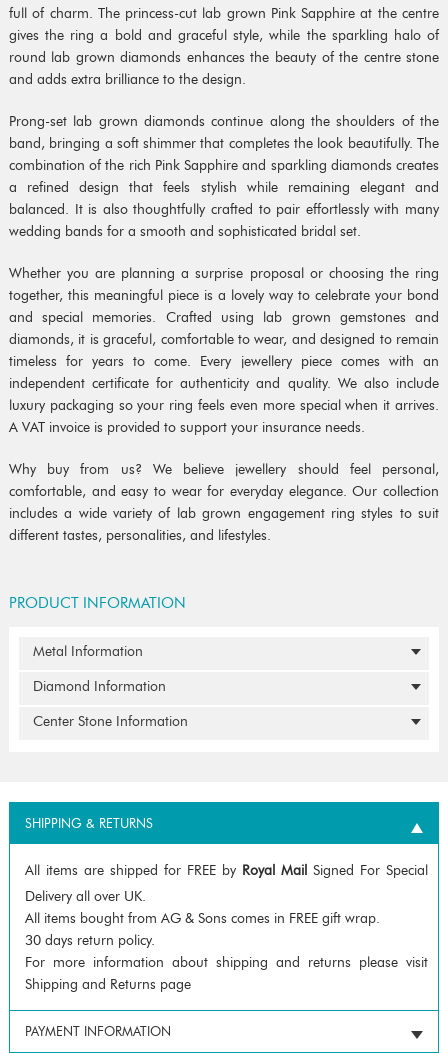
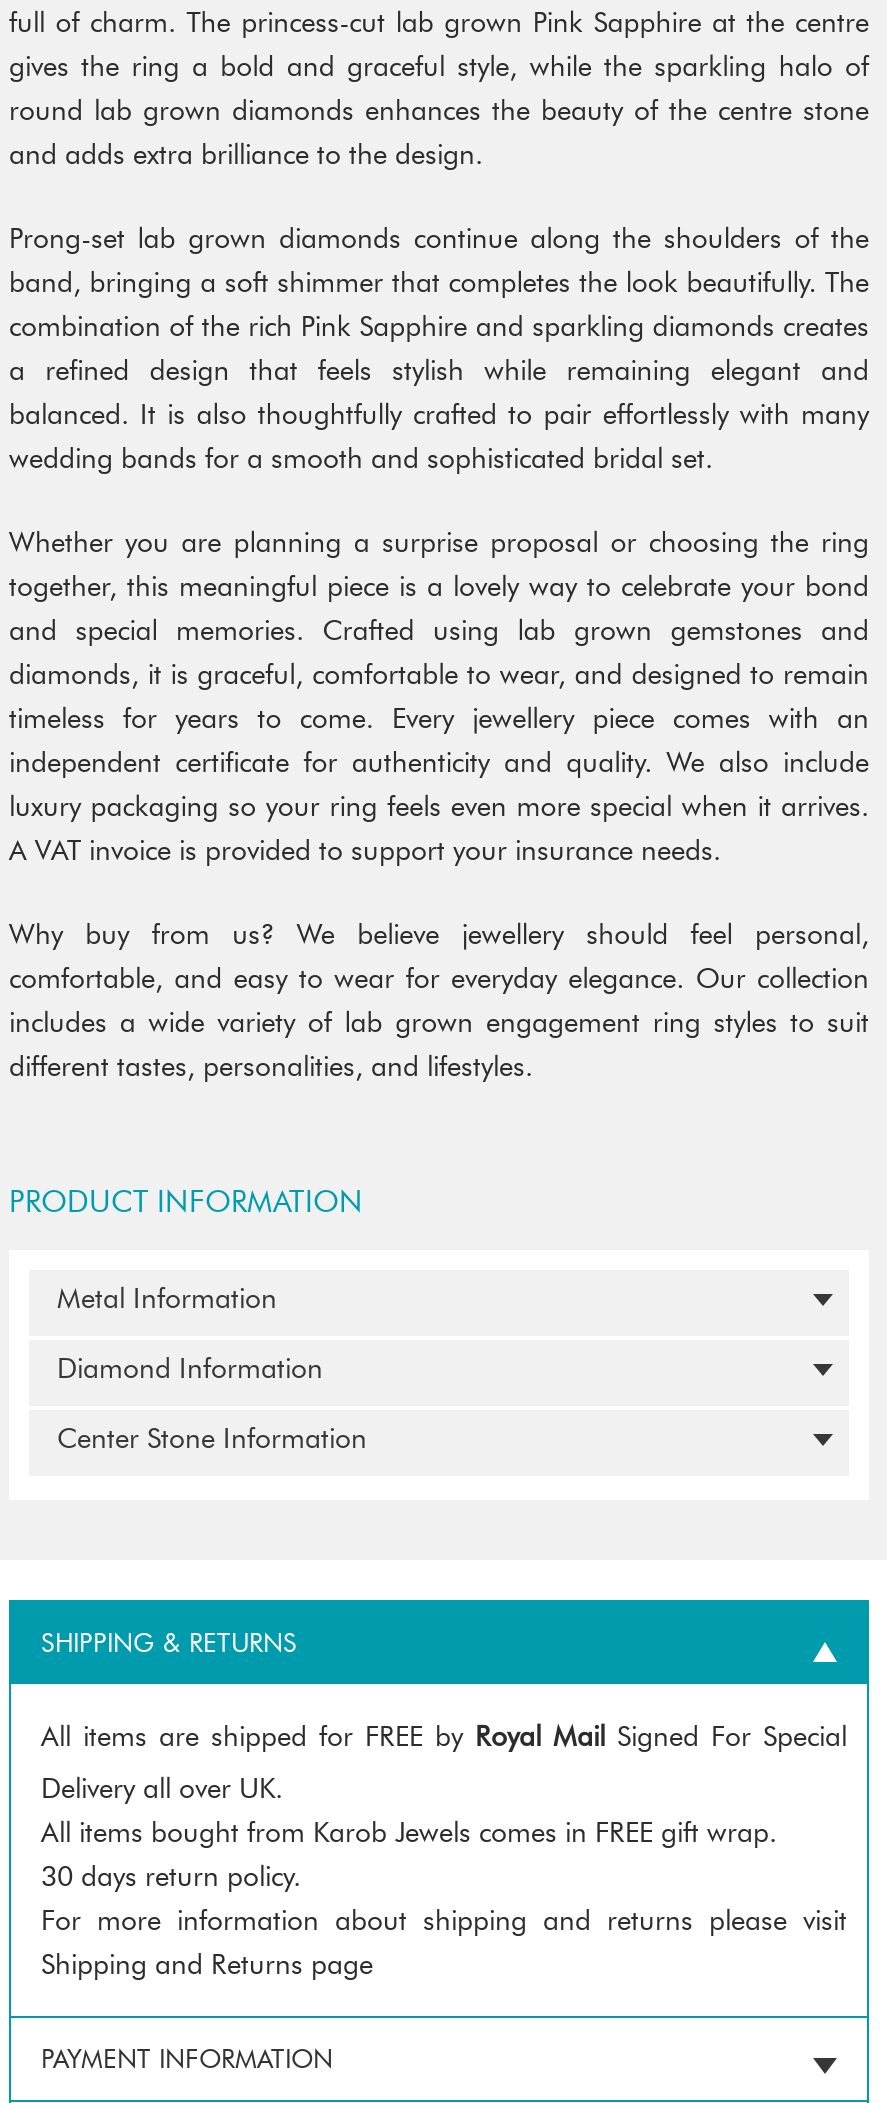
[25,911,380,925] All items bought from AG & Sons comes in FREE gift wrap. -> [41,1820,777,1848] All items bought from Karob Jewels comes in FREE gift wrap.

